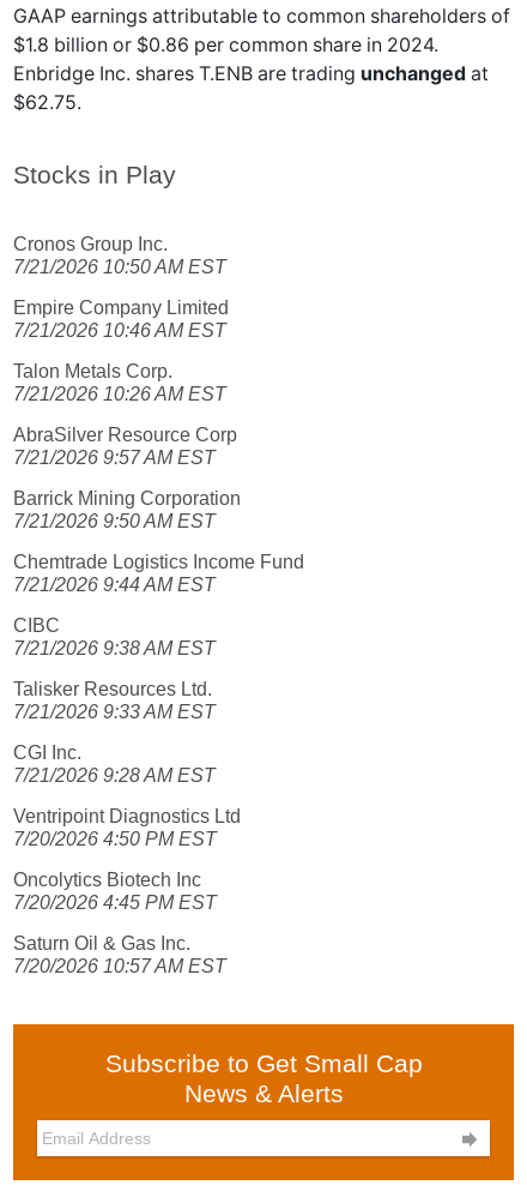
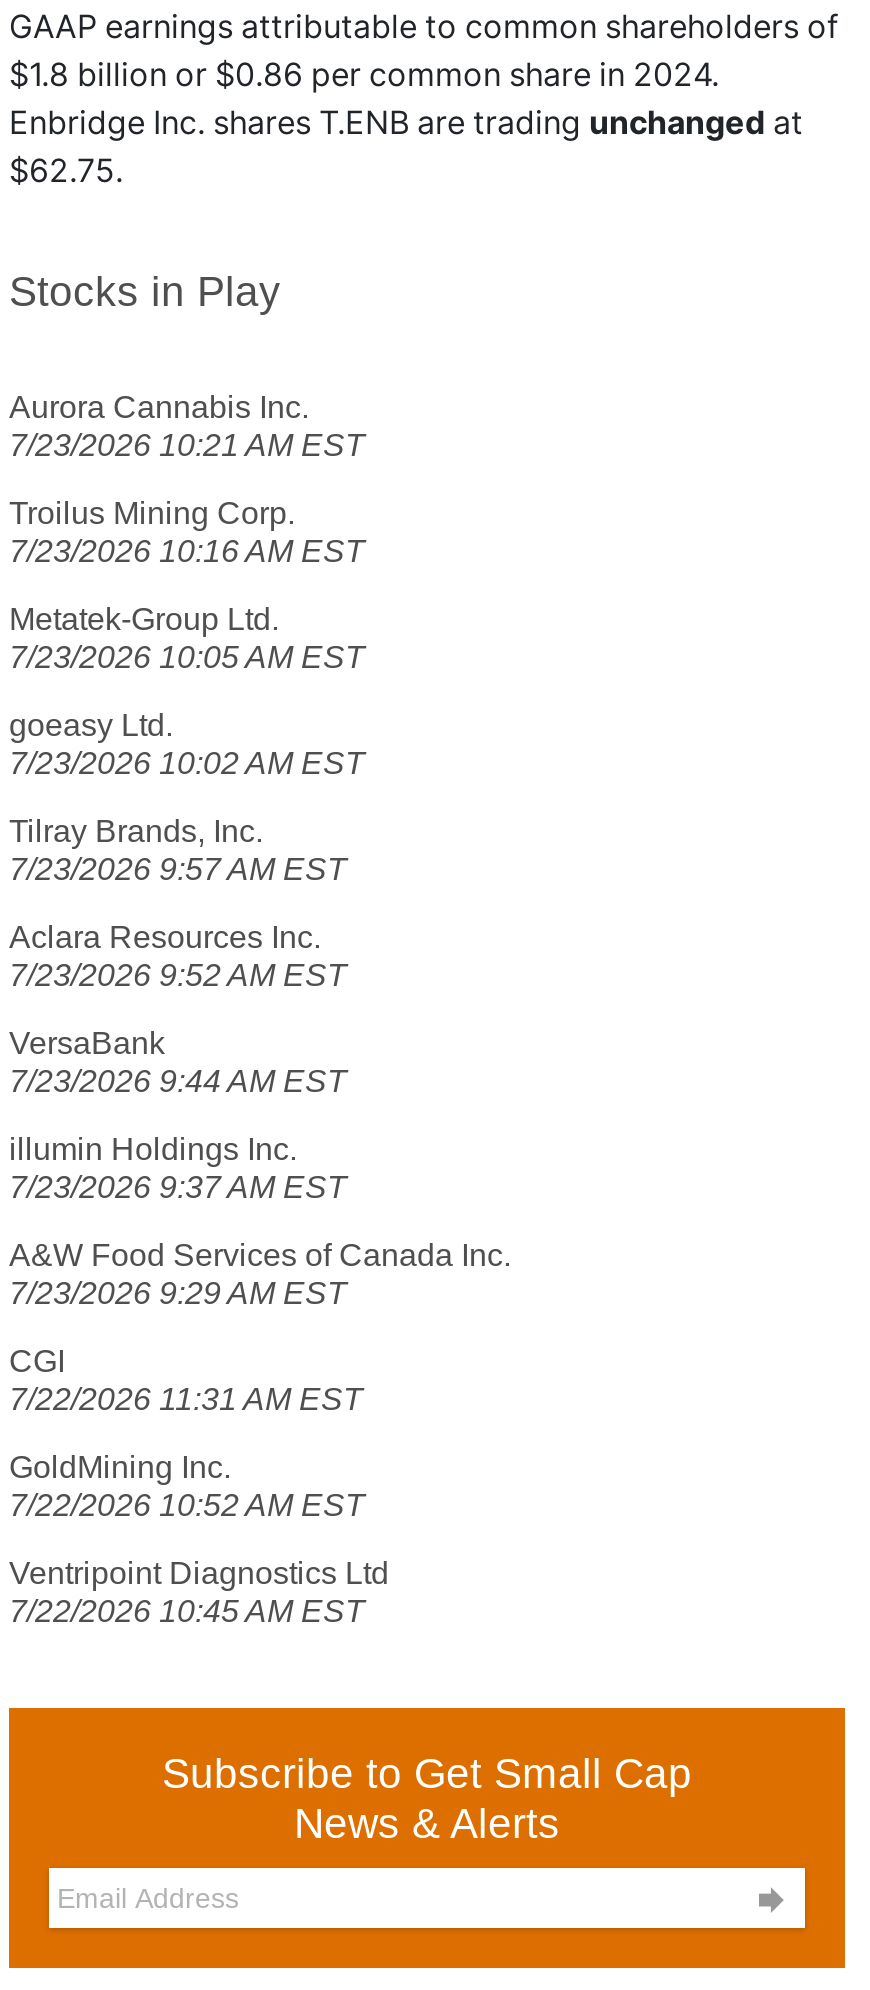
[13,234,304,786] Cronos Group Inc. | 7/21/2026 10:50 AM EST | Empire Company Limited | 7/21/2026 10:46 AM EST | Talon Metals Corp. | 7/21/2026 10:26 AM EST | AbraSilver Resource Corp | 7/21/2026 9:57 AM EST | Barrick Mining Corporation | 7/21/2026 9:50 AM EST | Chemtrade Logistics Income Fund | 7/21/2026 9:44 AM EST | CIBC | 7/21/2026 9:38 AM EST | Talisker Resources Ltd. | 7/21/2026 9:33 AM EST | CGI Inc. | 7/21/2026 9:28 AM EST -> [9,390,511,1522] Aurora Cannabis Inc. | 7/23/2026 10:21 AM EST | Troilus Mining Corp. | 7/23/2026 10:16 AM EST | Metatek-Group Ltd. | 7/23/2026 10:05 AM EST | goeasy Ltd. | 7/23/2026 10:02 AM EST | Tilray Brands, Inc. | 7/23/2026 9:57 AM EST | Aclara Resources Inc. | 7/23/2026 9:52 AM EST | VersaBank | 7/23/2026 9:44 AM EST | illumin Holdings Inc. | 7/23/2026 9:37 AM EST | A&W Food Services of Canada Inc. | 7/23/2026 9:29 AM EST | CGI | 7/22/2026 11:31 AM EST | GoldMining Inc. | 7/22/2026 10:52 AM EST
moved [13,806,241,826] -> [9,1556,389,1590]: Ventripoint Diagnostics Ltd
[13,829,226,976] 7/20/2026 4:50 PM EST | Oncolytics Biotech Inc | 7/20/2026 4:45 PM EST | Saturn Oil & Gas Inc. | 7/20/2026 10:57 AM EST -> [9,1594,365,1628] 7/22/2026 10:45 AM EST

